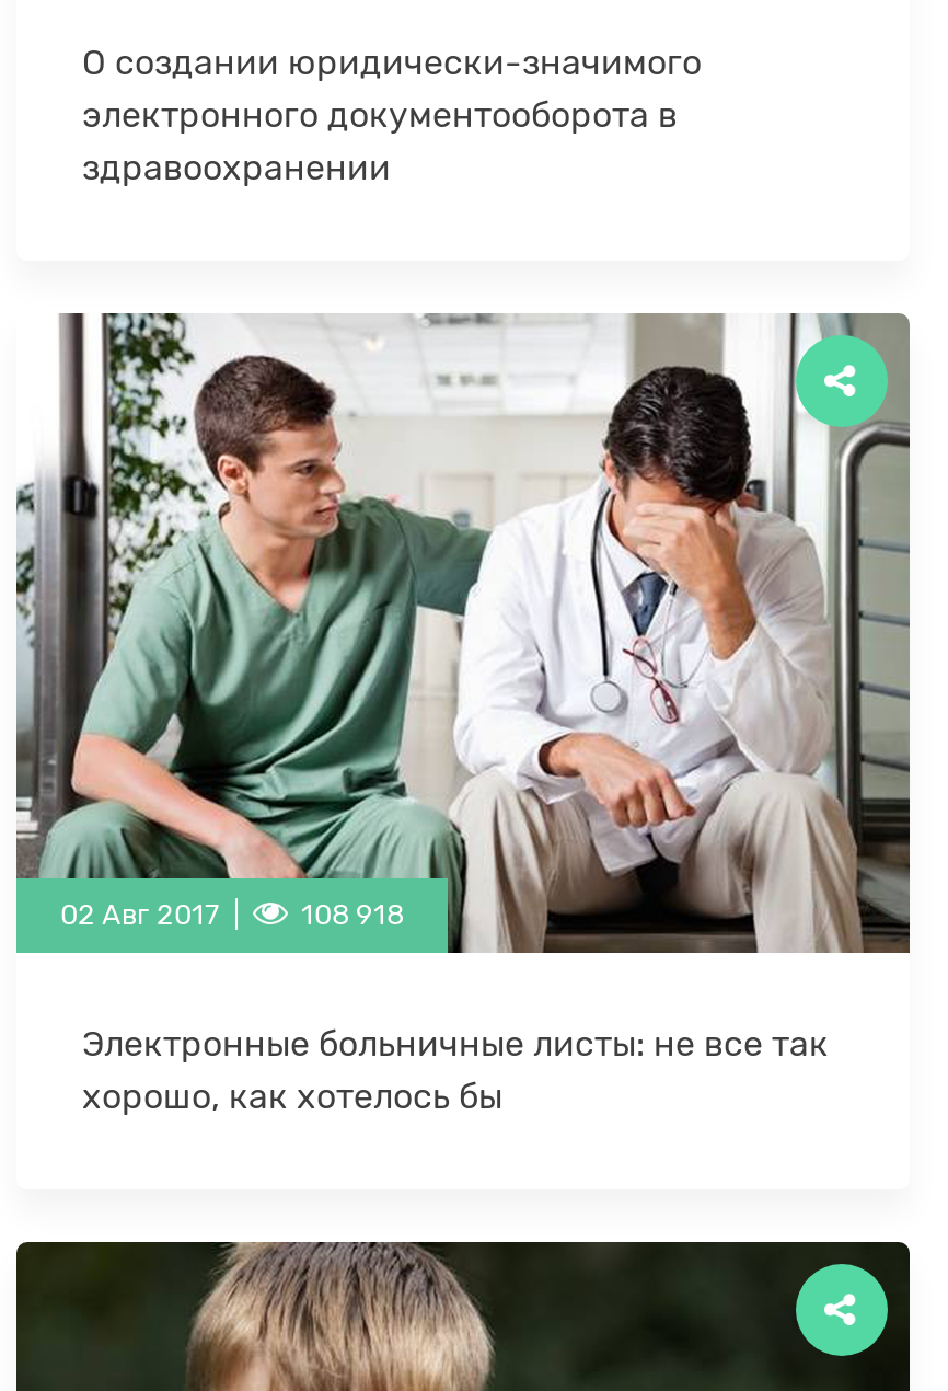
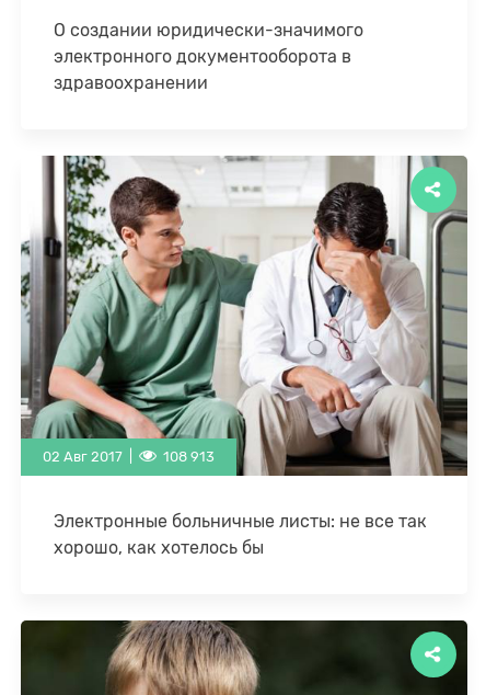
[294,898,404,931] 108 918 -> [160,448,215,465] 108 913

